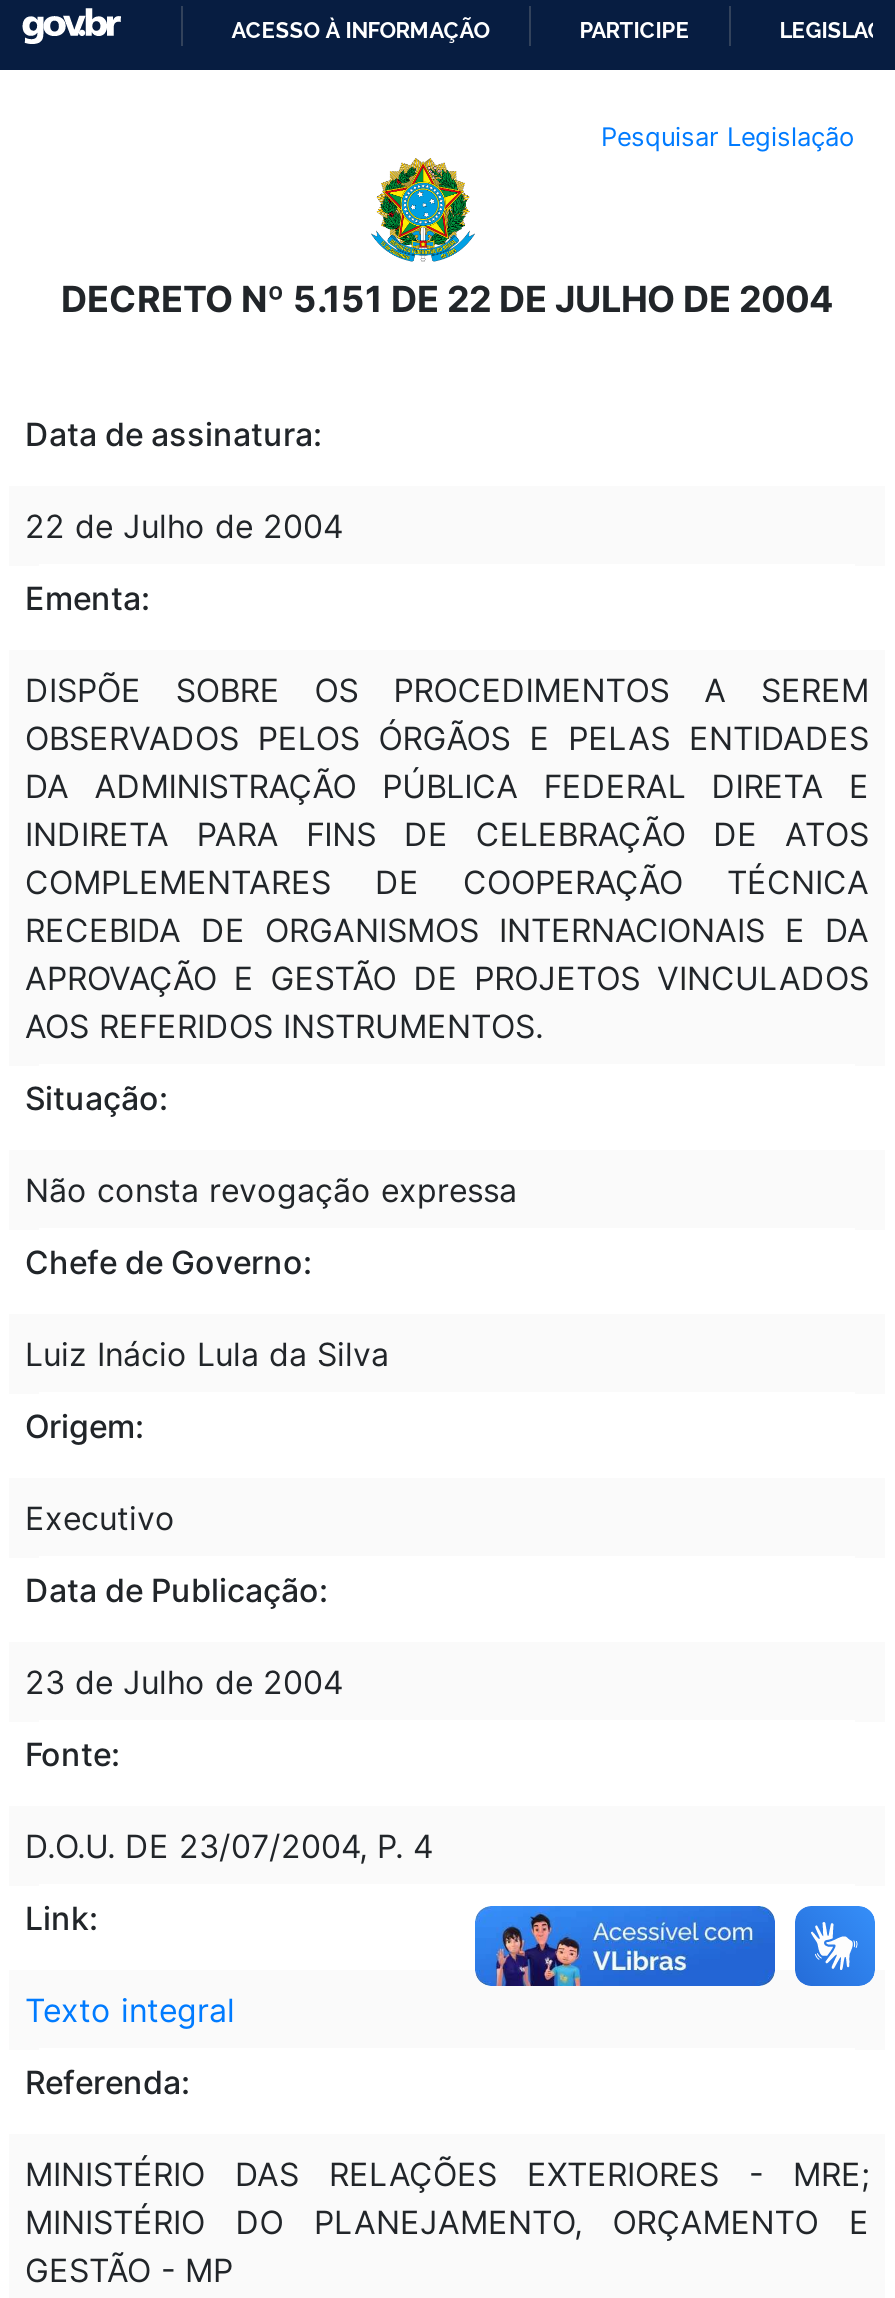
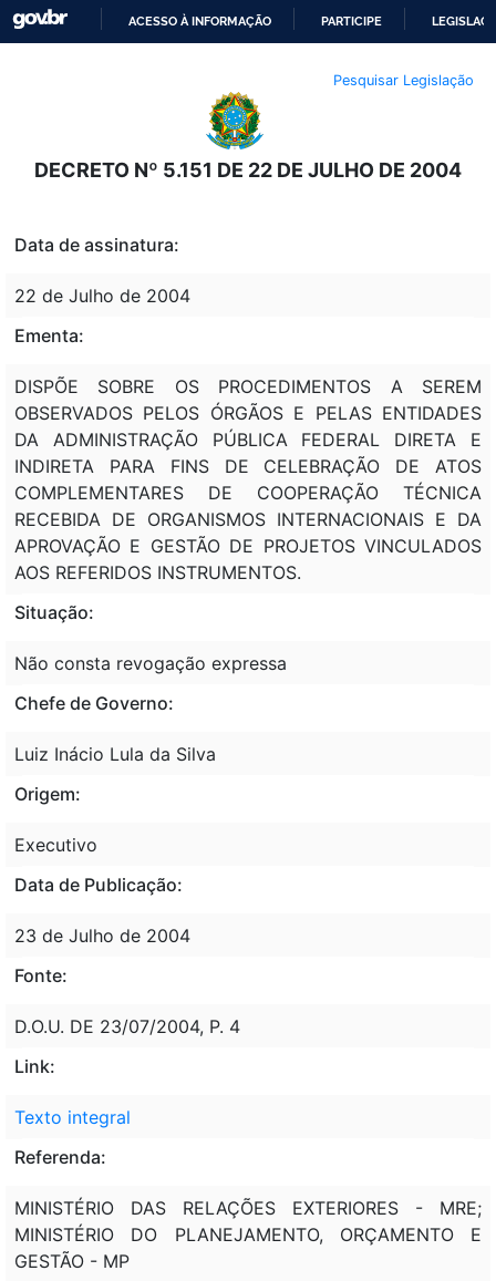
[473,1904,777,1988] [image] -> none
[793,1904,877,1988] [image] -> none

